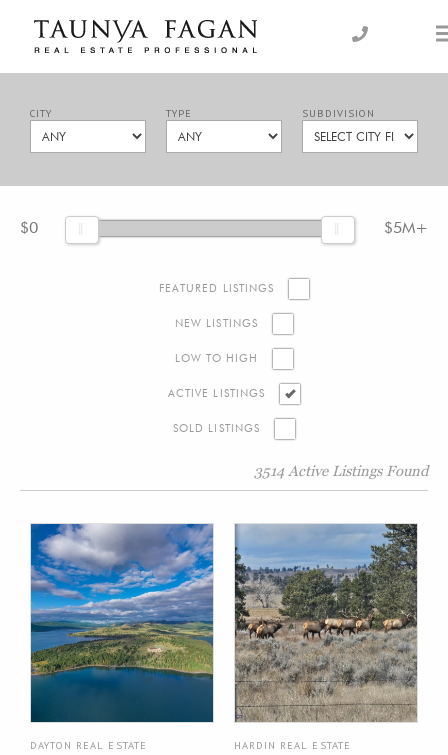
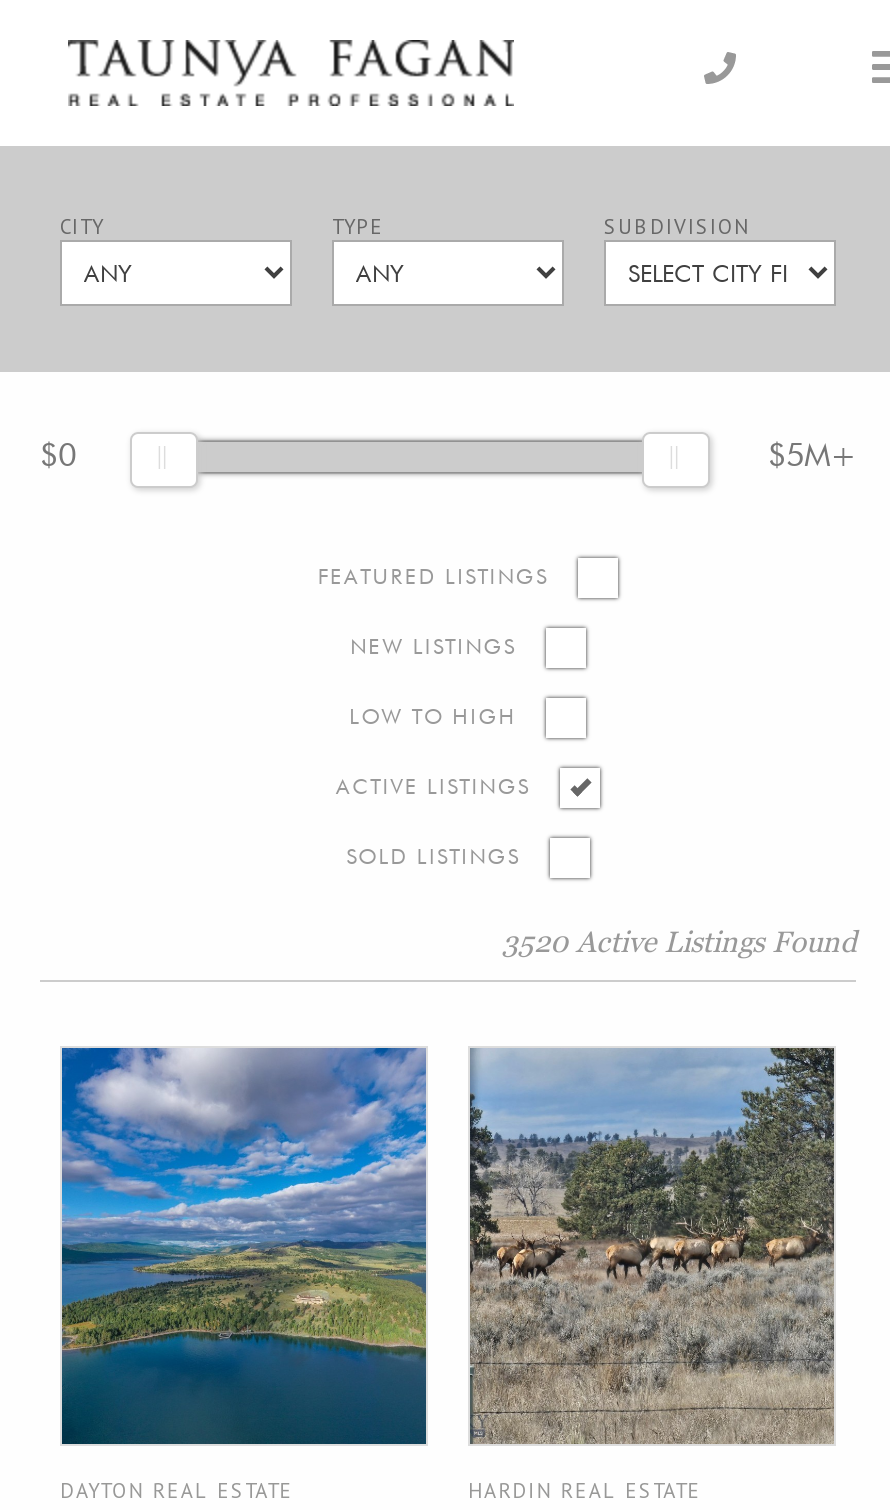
[254,461,428,479] 3514 Active Listings Found -> [502,922,856,958] 3520 Active Listings Found

